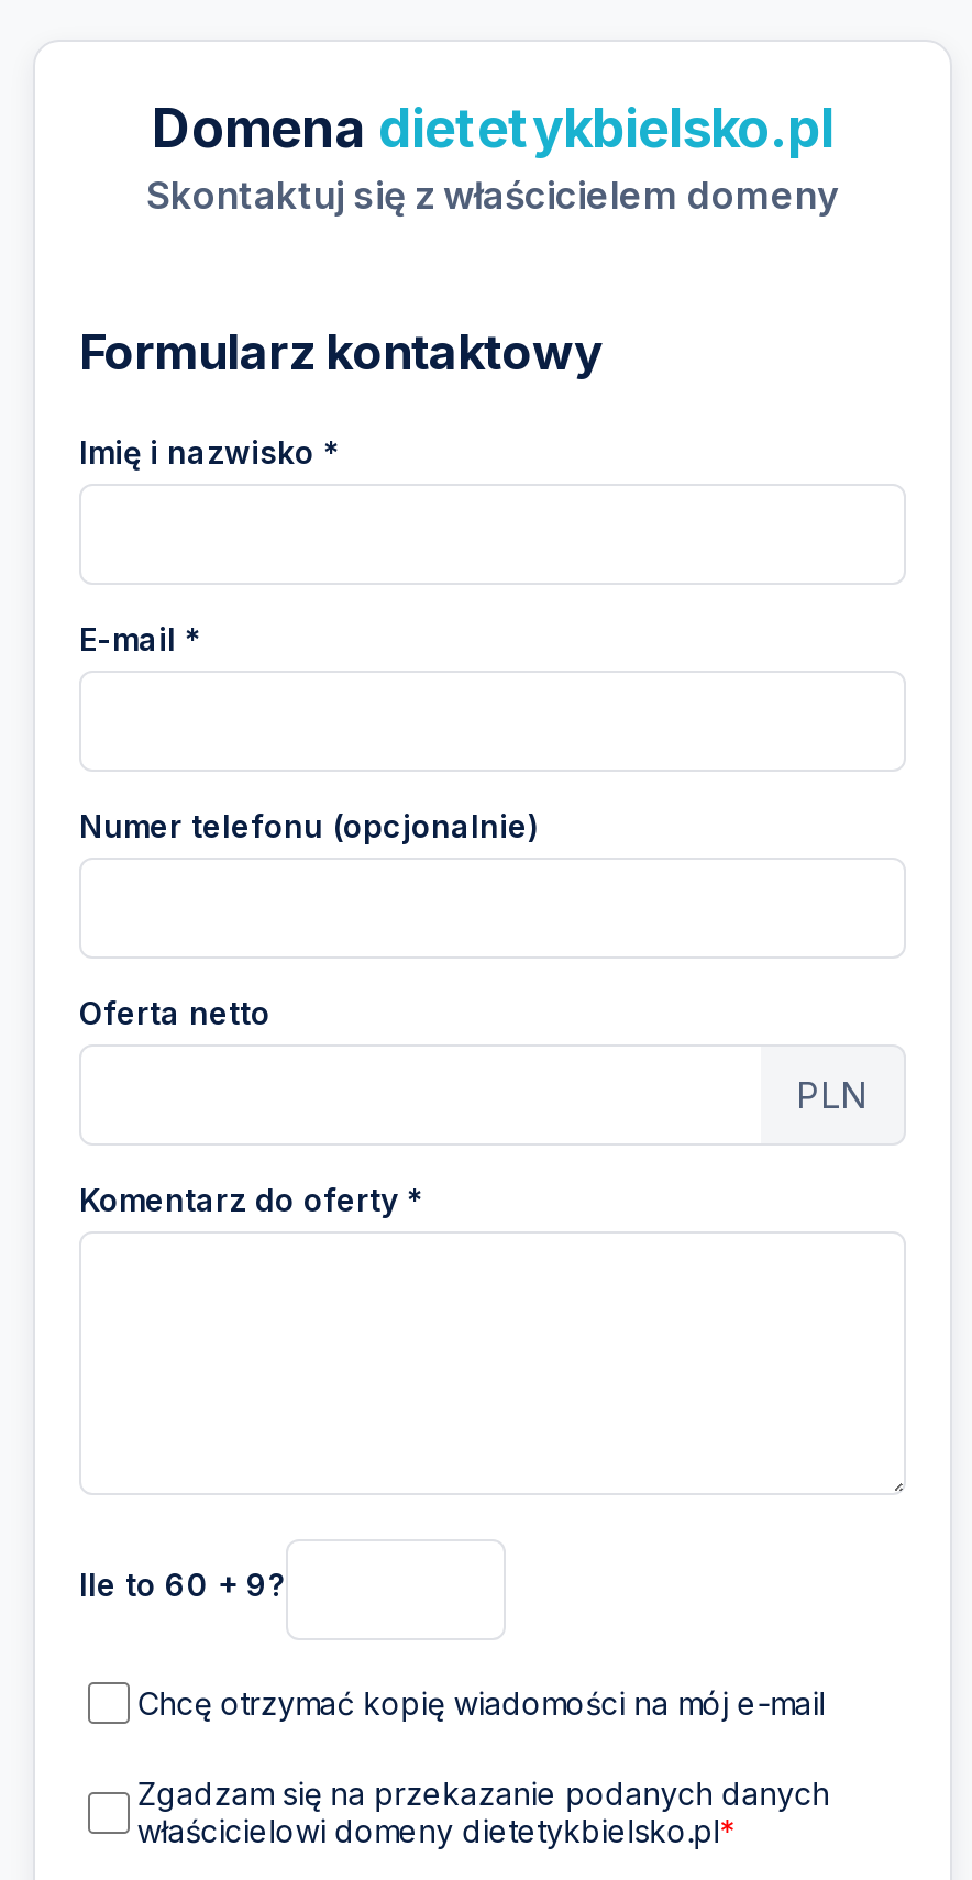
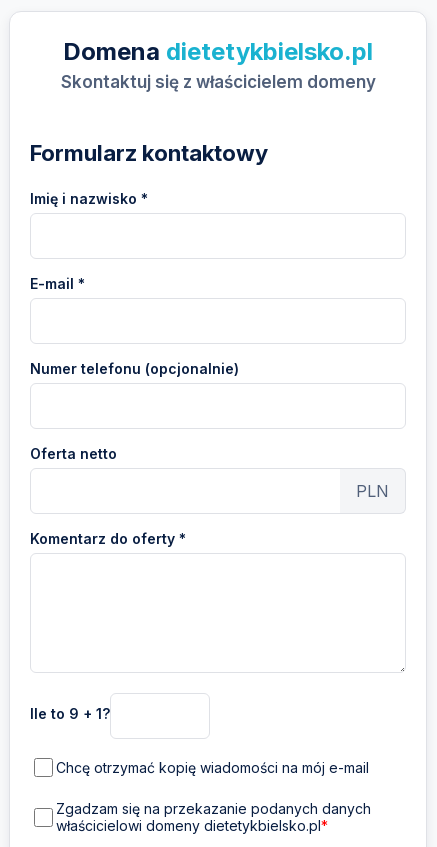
[79,1564,286,1602] Ile to 60 + 9? -> [30,704,110,721] Ile to 9 + 1?

